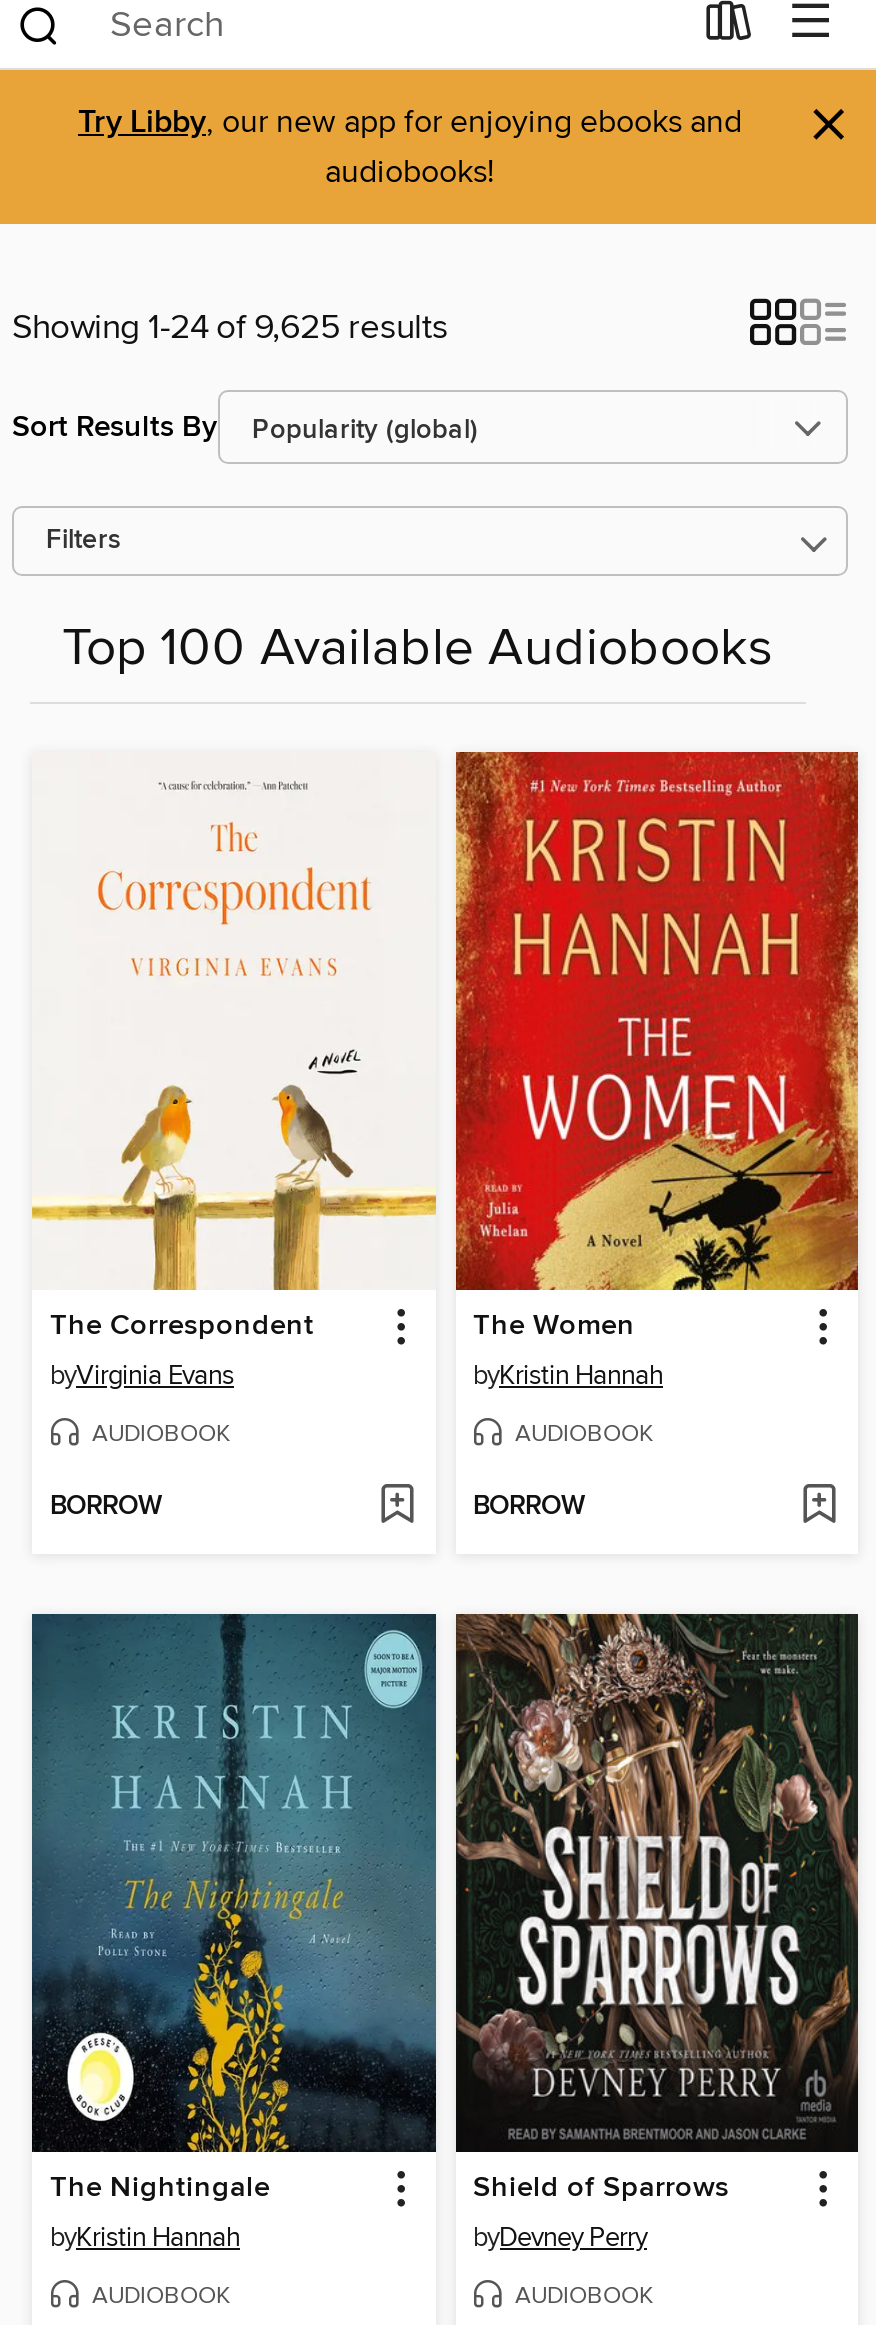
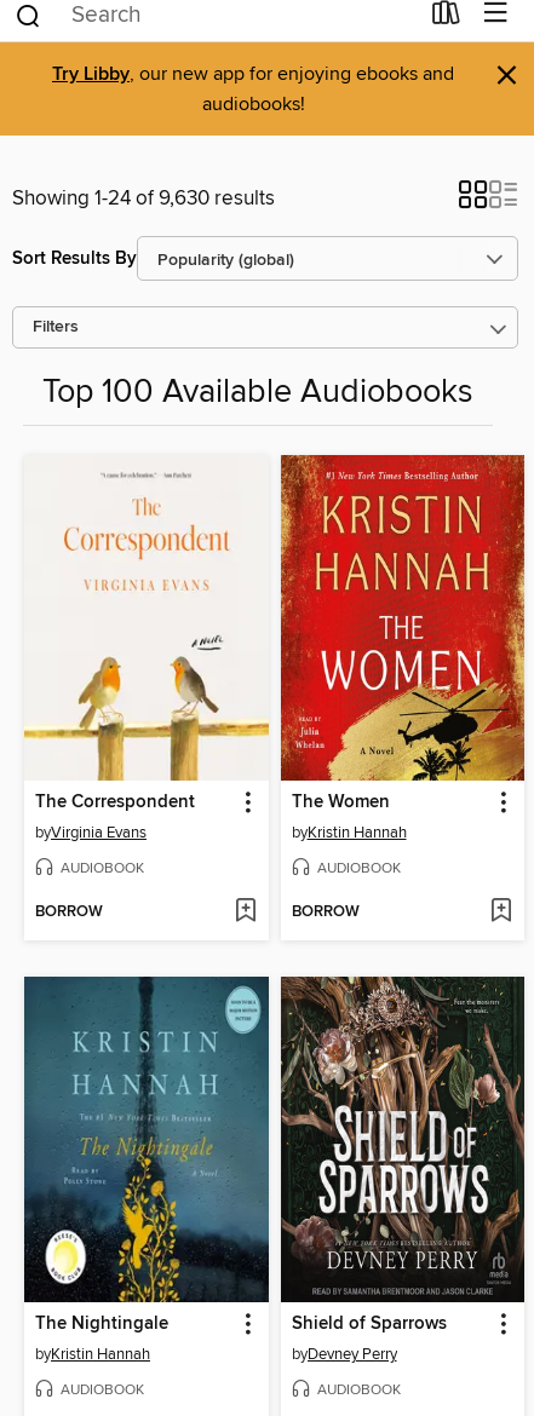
[12,306,448,350] Showing 1-24 of 9,625 results -> [12,185,275,212] Showing 1-24 of 9,630 results

